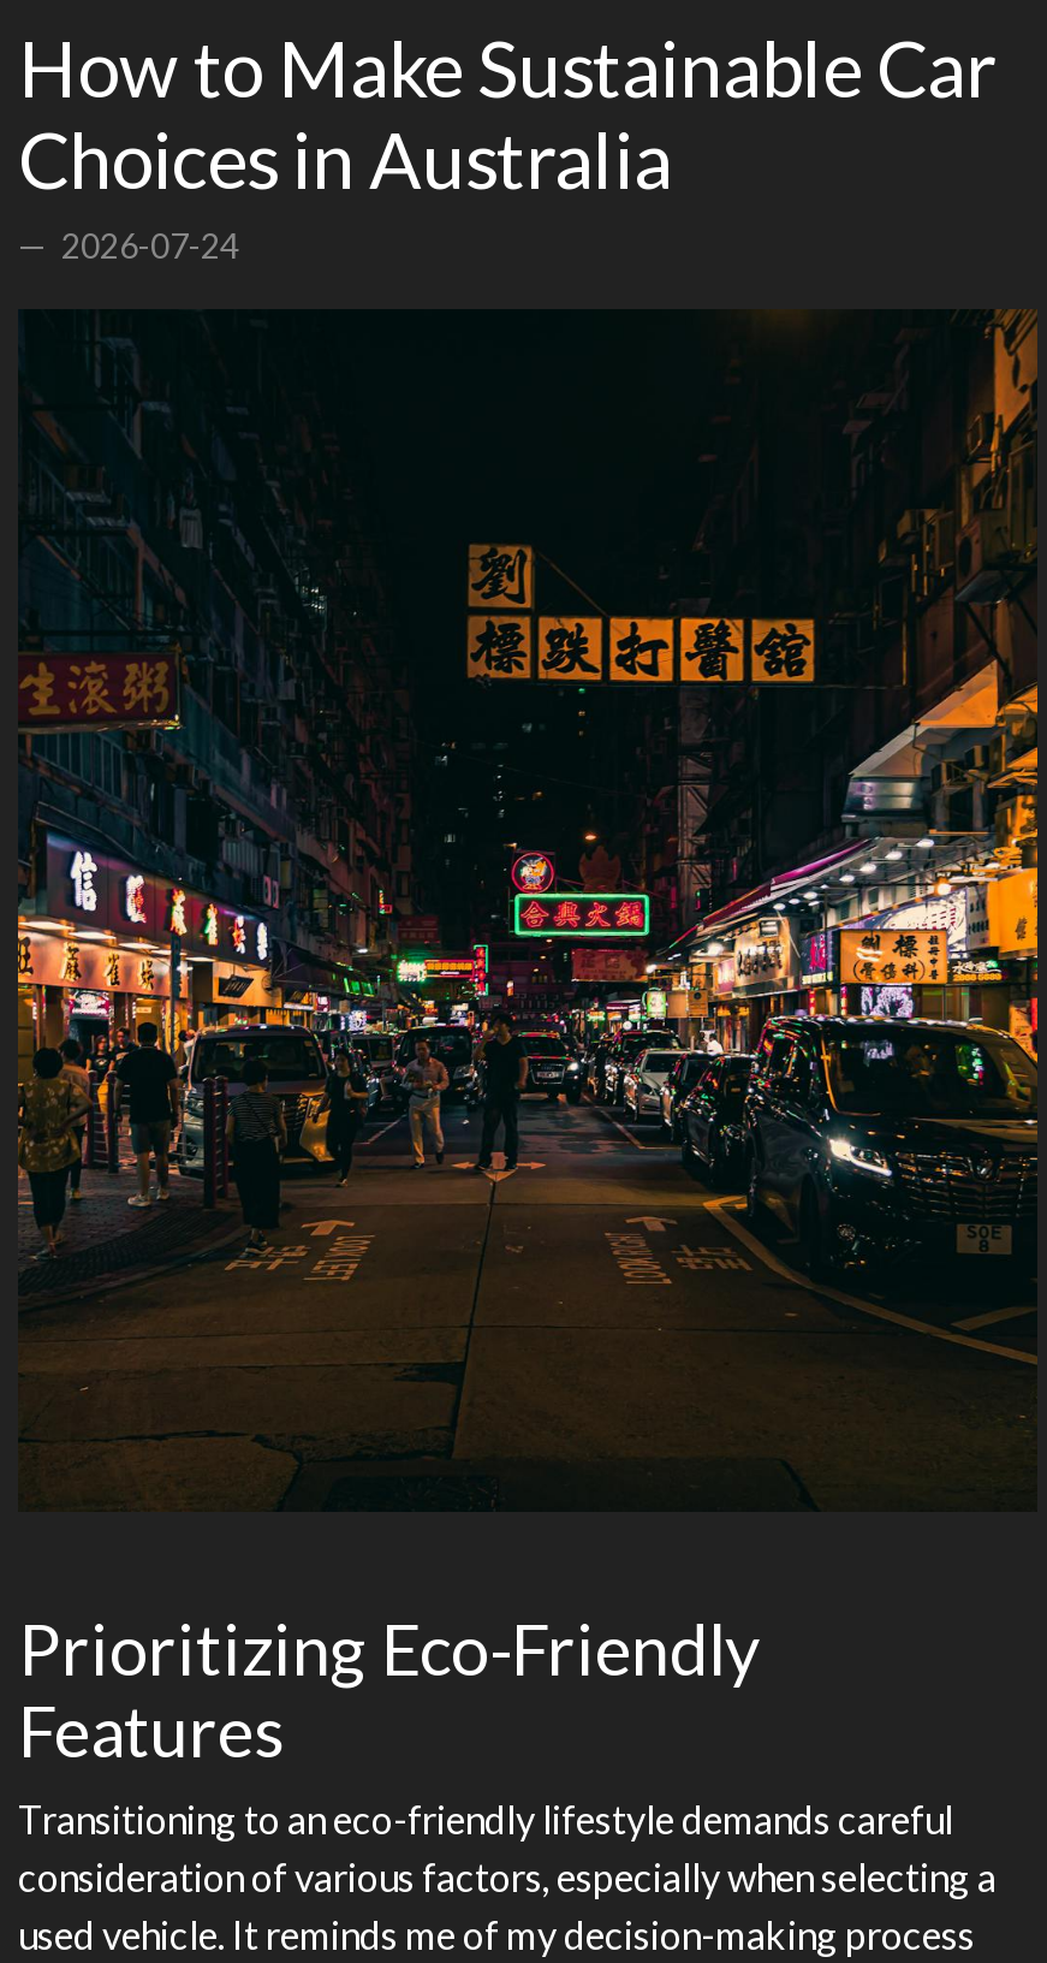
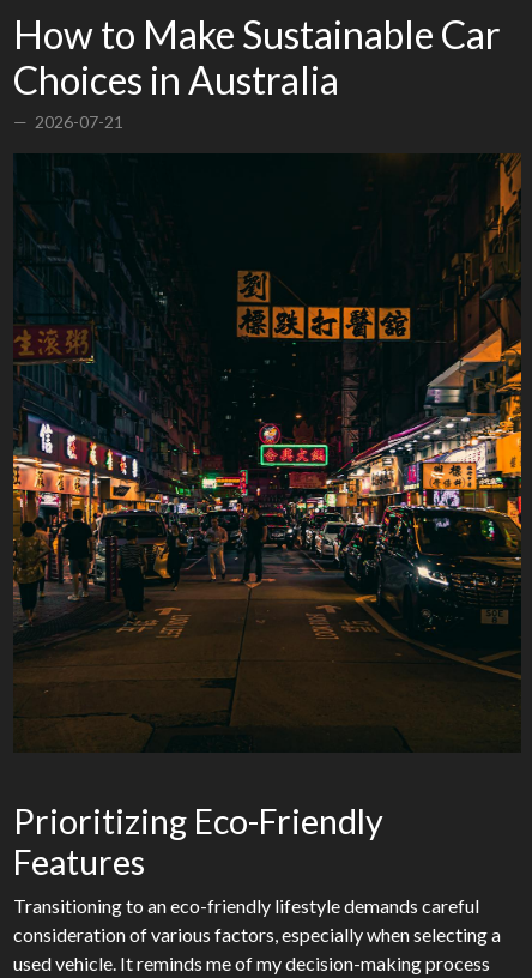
[61,225,239,266] 2026-07-24 -> [35,112,123,132] 2026-07-21

